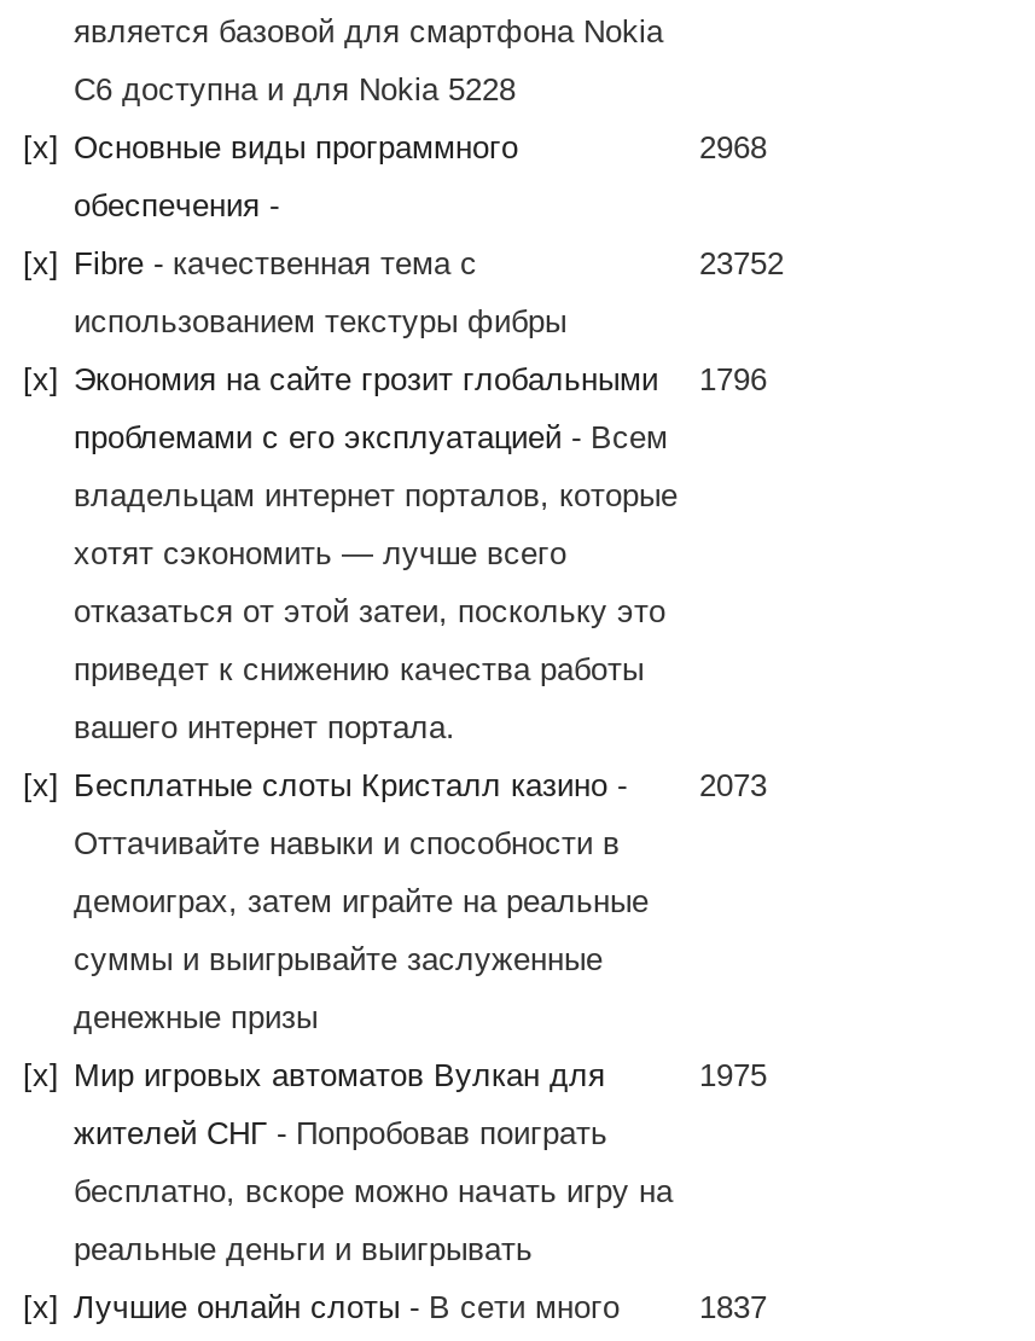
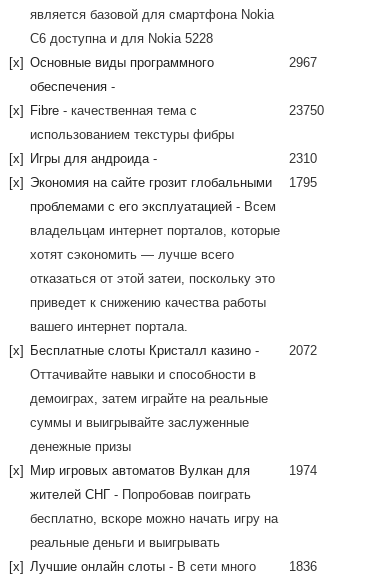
[699,129,767,166] 2968 -> [289,54,317,69] 2967
[699,245,784,281] 23752 -> [9,102,324,165] 23750 | [x] Игры для андроида - | 2310
[23,361,767,397] [x] Экономия на сайте грозит глобальными 1796 -> [9,174,317,189] [x] Экономия на сайте грозит глобальными 1795
[23,767,767,803] [x] Бесплатные слоты Кристалл казино - 2073 -> [9,342,317,357] [x] Бесплатные слоты Кристалл казино - 2072
[699,1057,767,1093] 1975 -> [289,462,317,477] 1974
[699,1289,767,1325] 1837 -> [289,558,317,573] 1836

